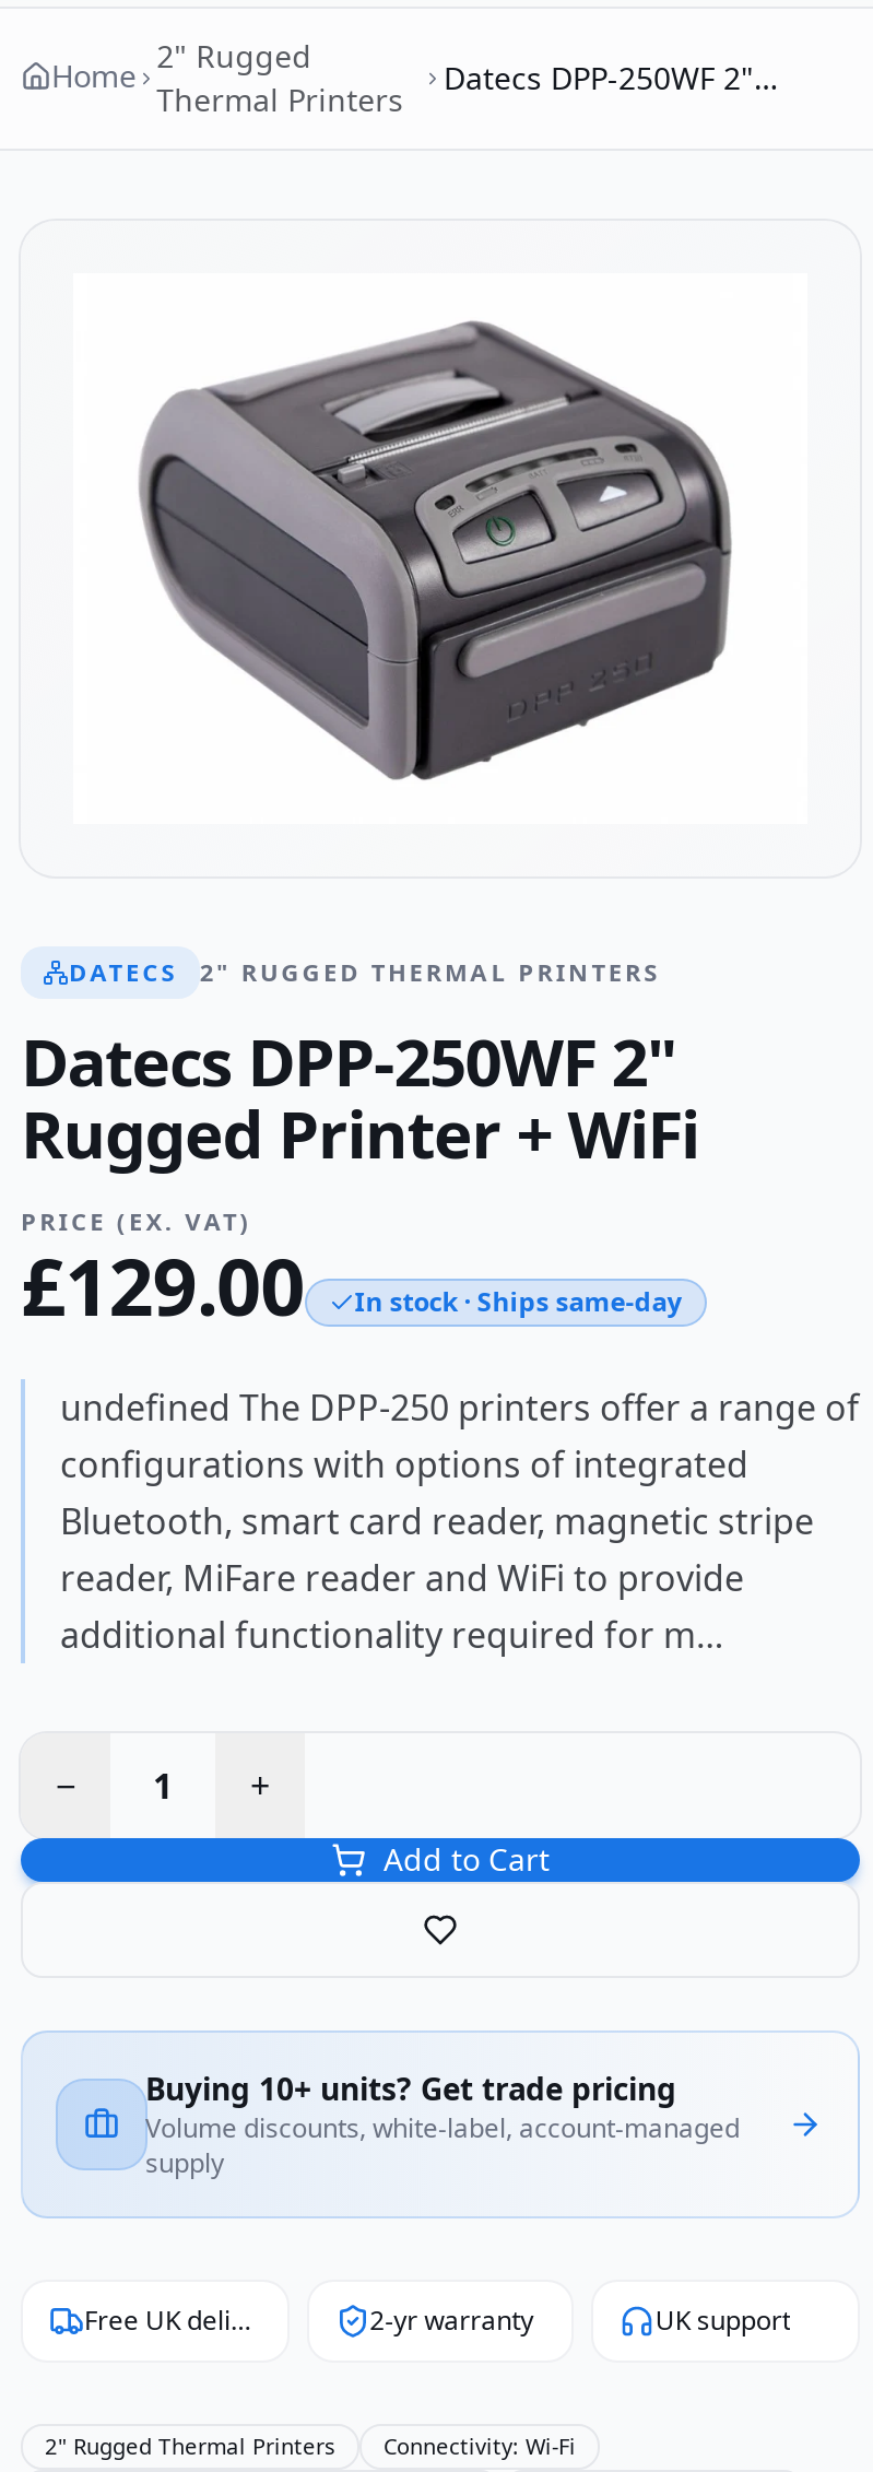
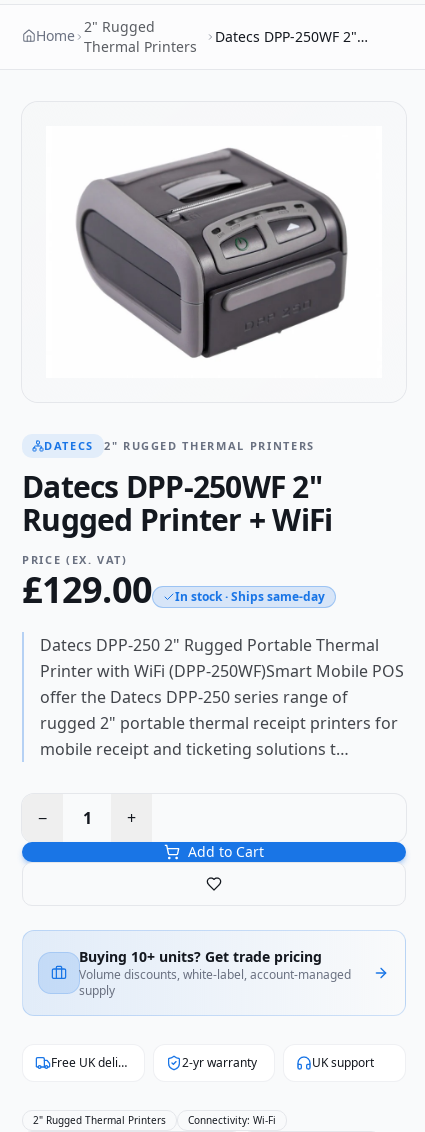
[60,1384,860,1659] undefined The DPP-250 printers offer a range of | configurations with options of integrated | Bluetooth, smart card reader, magnetic stripe | reader, MiFare reader and WiFi to provide | additional functionality required for m… -> [40,634,404,760] Datecs DPP-250 2" Rugged Portable Thermal | Printer with WiFi (DPP-250WF)Smart Mobile POS | offer the Datecs DPP-250 series range of | rugged 2" portable thermal receipt printers for | mobile receipt and ticketing solutions t…

